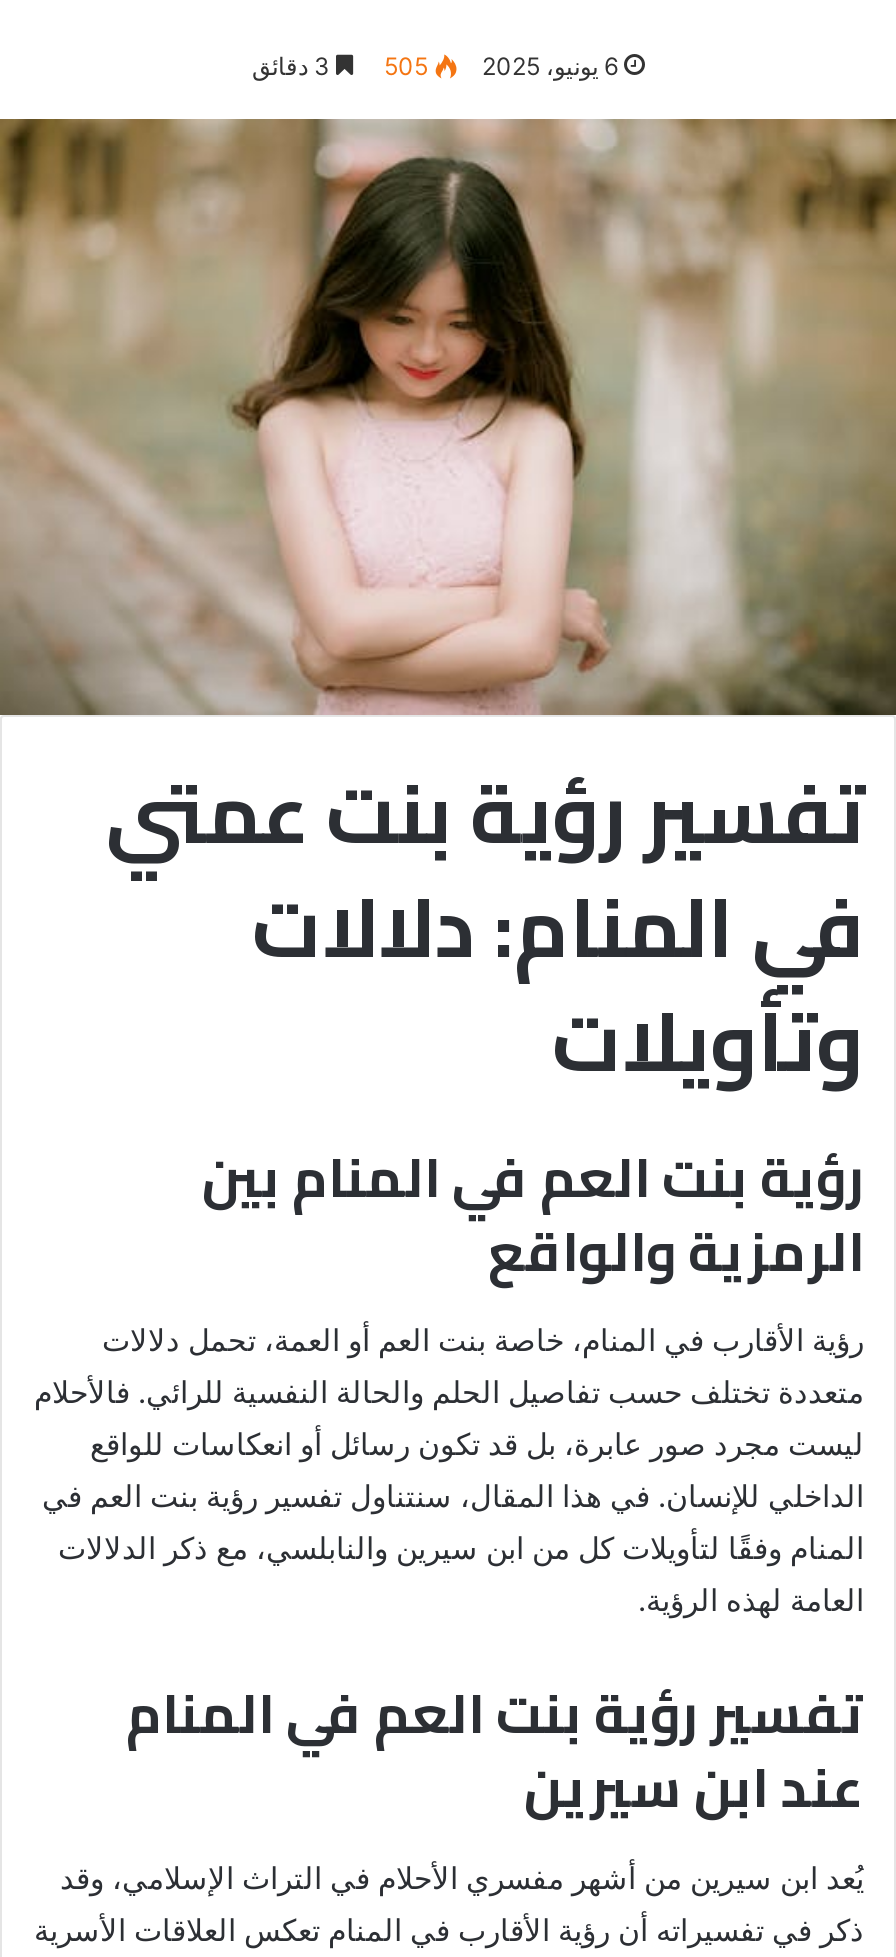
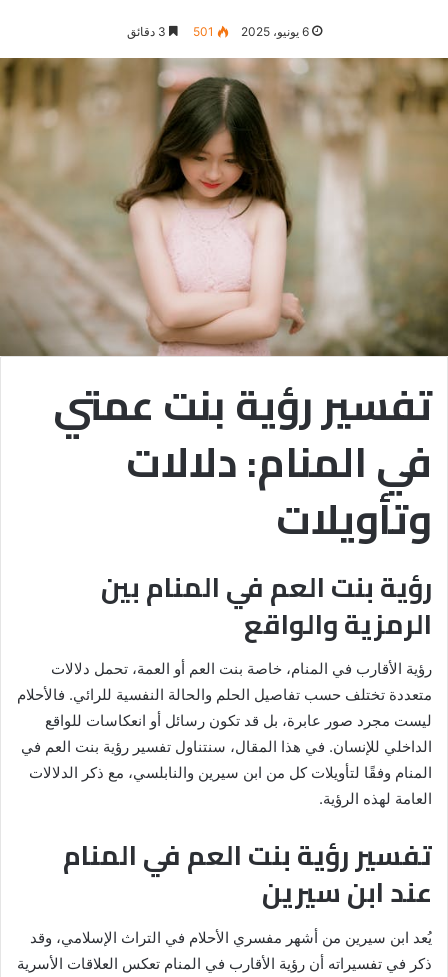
[384,51,428,81] 505 -> [192,24,213,39] 501

